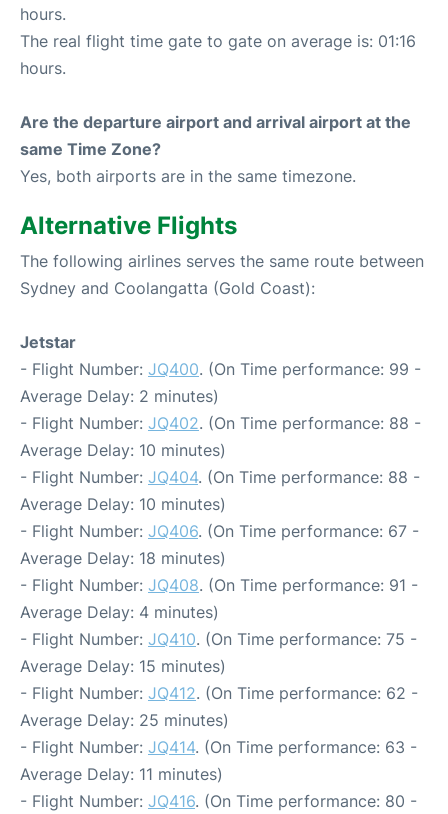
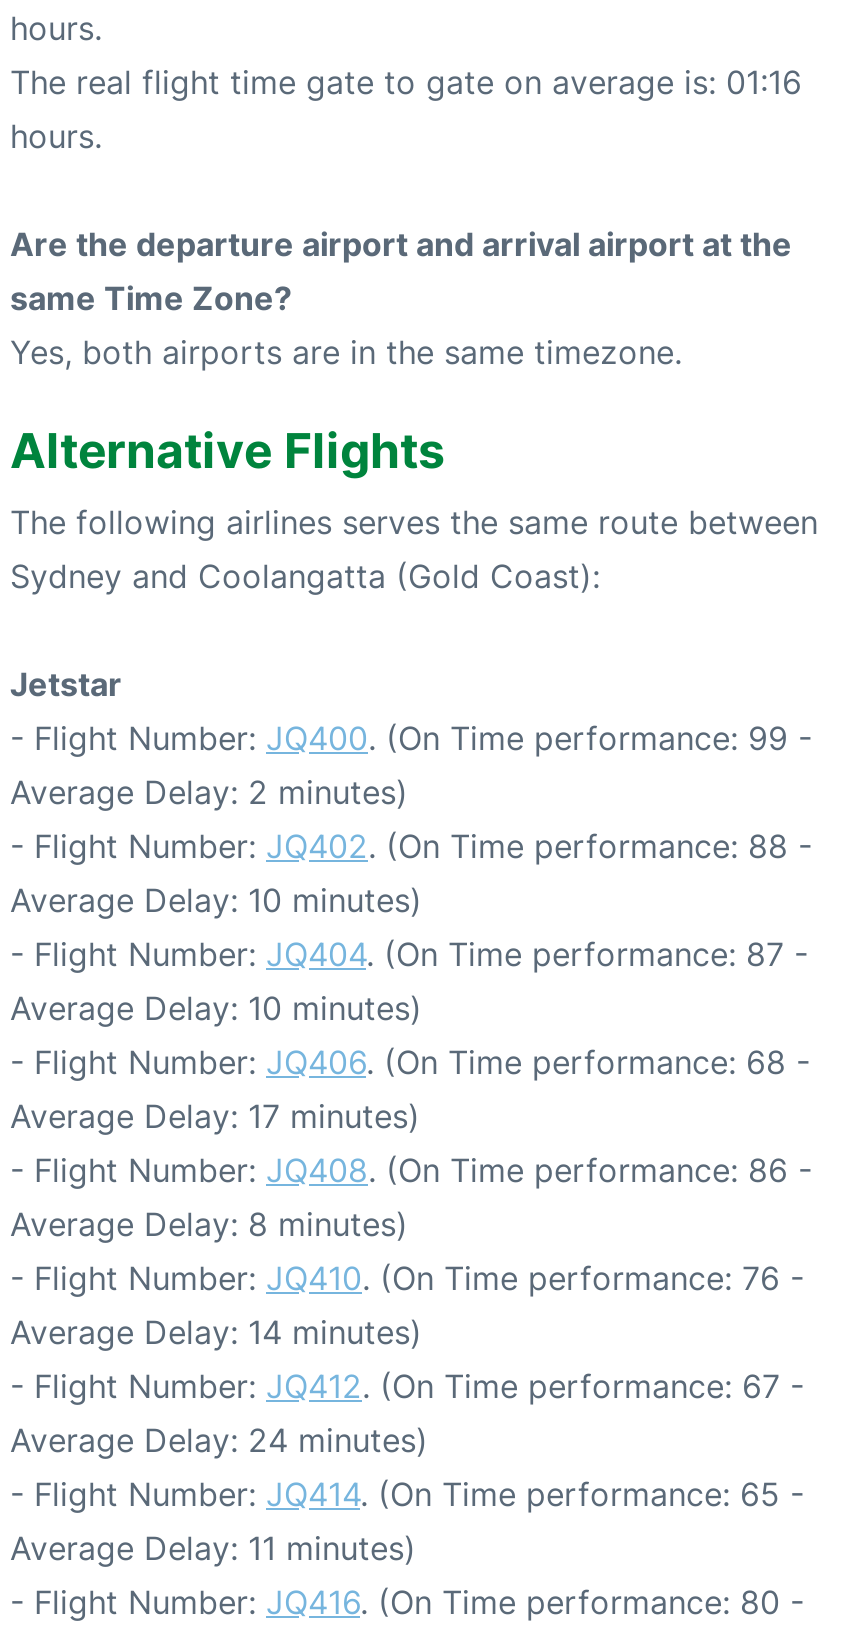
[20,467,420,487] - Flight Number: JQ404. (On Time performance: 88 - -> [10,933,808,973] - Flight Number: JQ404. (On Time performance: 87 -
[20,521,419,541] - Flight Number: JQ406. (On Time performance: 67 - -> [10,1041,810,1081] - Flight Number: JQ406. (On Time performance: 68 -
[20,548,226,568] Average Delay: 18 minutes) -> [10,1095,420,1135] Average Delay: 17 minutes)
[20,575,418,595] - Flight Number: JQ408. (On Time performance: 91 - -> [10,1149,812,1189] - Flight Number: JQ408. (On Time performance: 86 -
[20,602,219,622] Average Delay: 4 minutes) -> [10,1203,408,1243] Average Delay: 8 minutes)
[20,629,417,649] - Flight Number: JQ410. (On Time performance: 75 - -> [10,1257,804,1297] - Flight Number: JQ410. (On Time performance: 76 -
[20,656,226,676] Average Delay: 15 minutes) -> [10,1311,422,1351] Average Delay: 14 minutes)
[20,683,418,703] - Flight Number: JQ412. (On Time performance: 62 - -> [10,1365,804,1405] - Flight Number: JQ412. (On Time performance: 67 -
[20,710,229,730] Average Delay: 25 minutes) -> [10,1419,428,1459] Average Delay: 24 minutes)
[20,737,417,757] - Flight Number: JQ414. (On Time performance: 63 - -> [10,1473,804,1513] - Flight Number: JQ414. (On Time performance: 65 -

